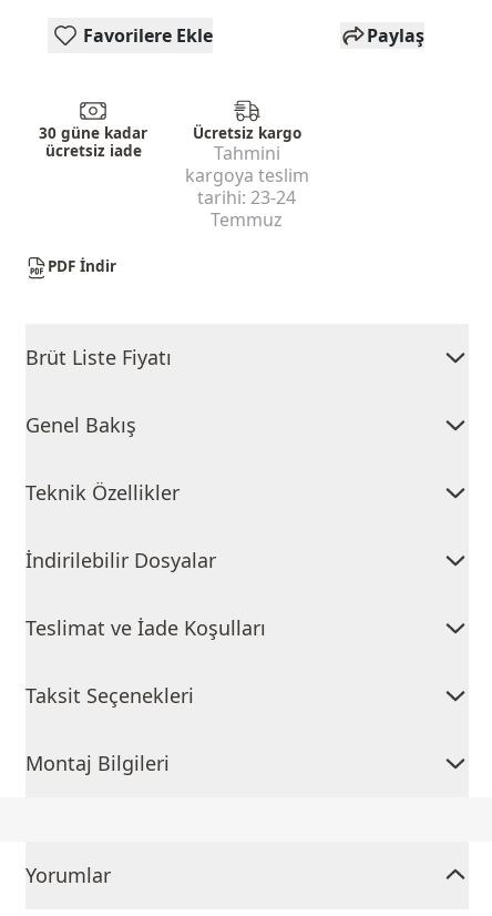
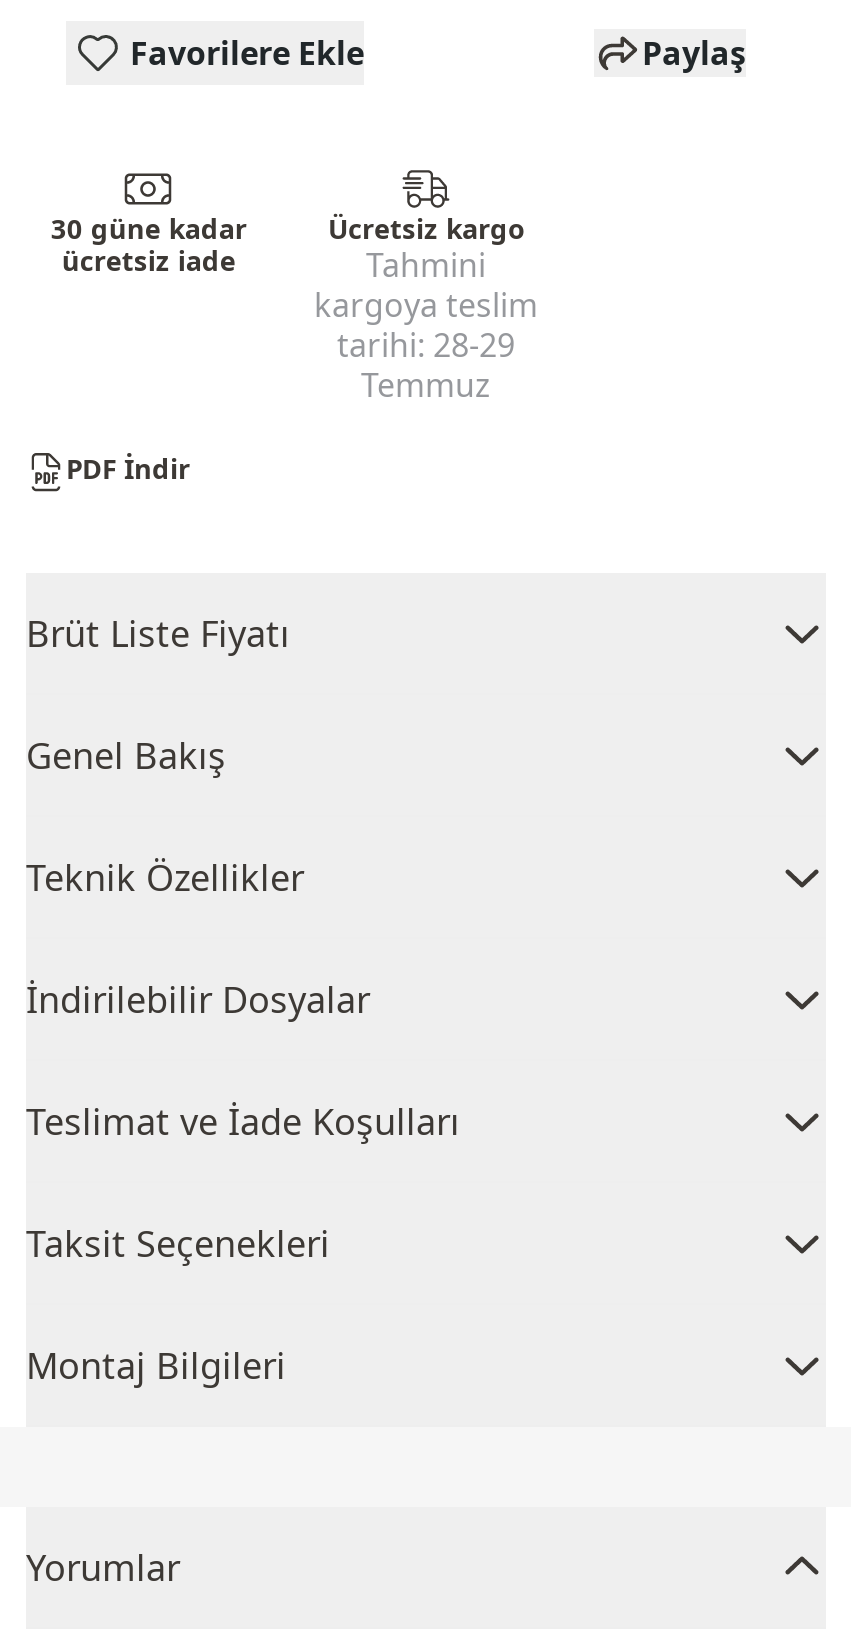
[198,185,296,210] tarihi: 23-24 -> [337,323,515,367] tarihi: 28-29

